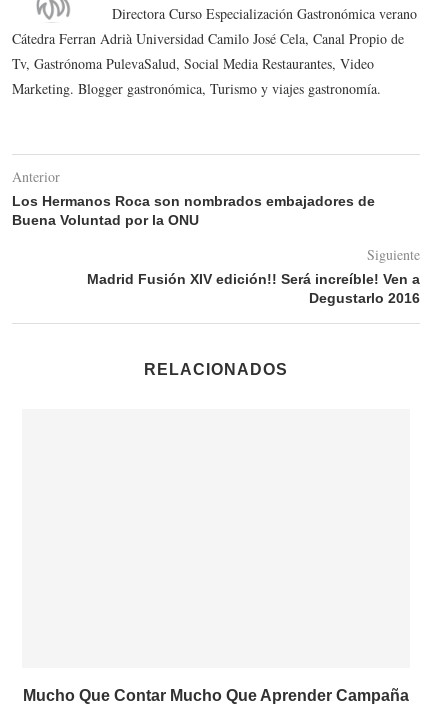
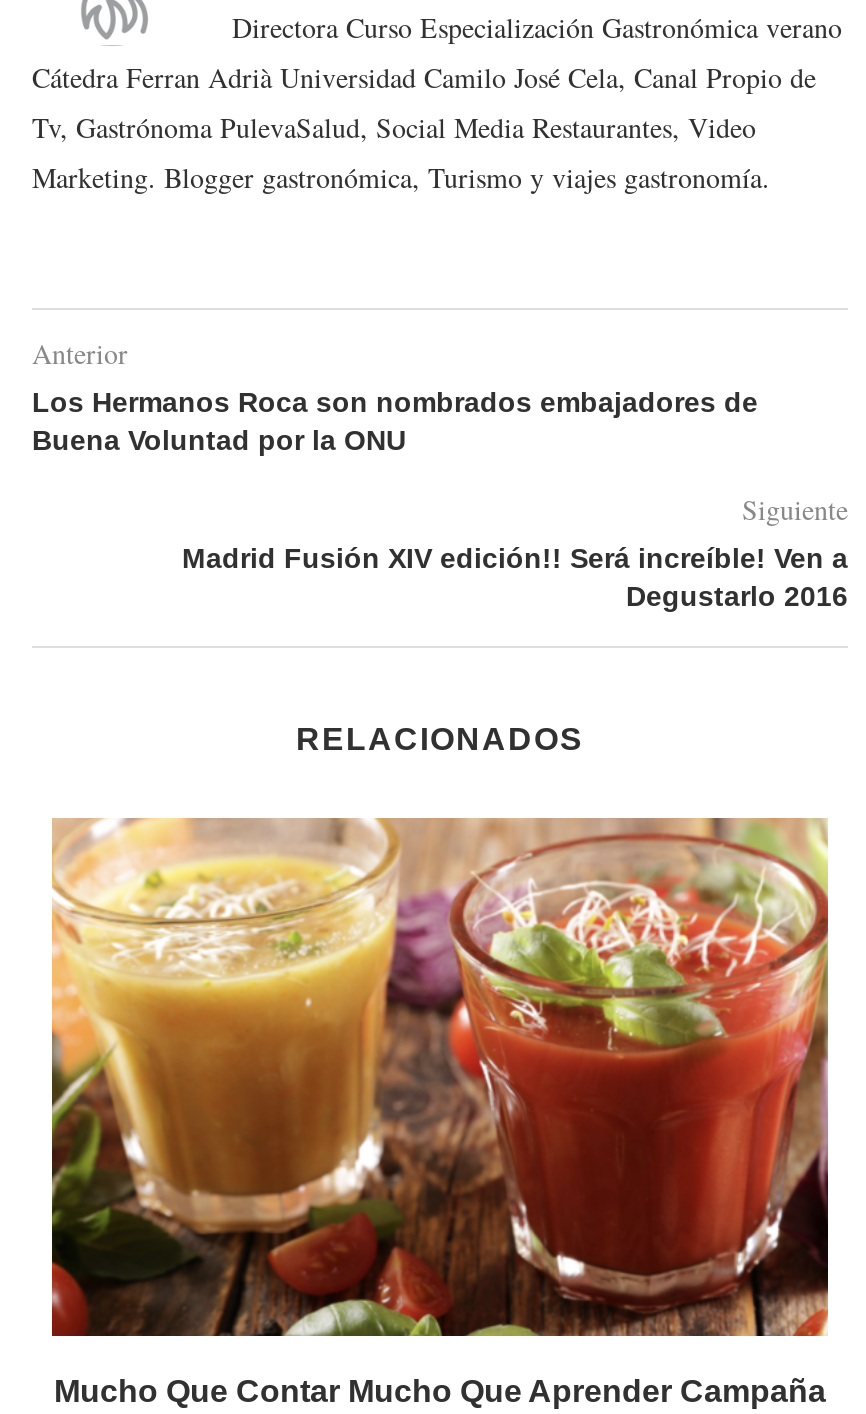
none -> [50,816,830,1338] [image]

